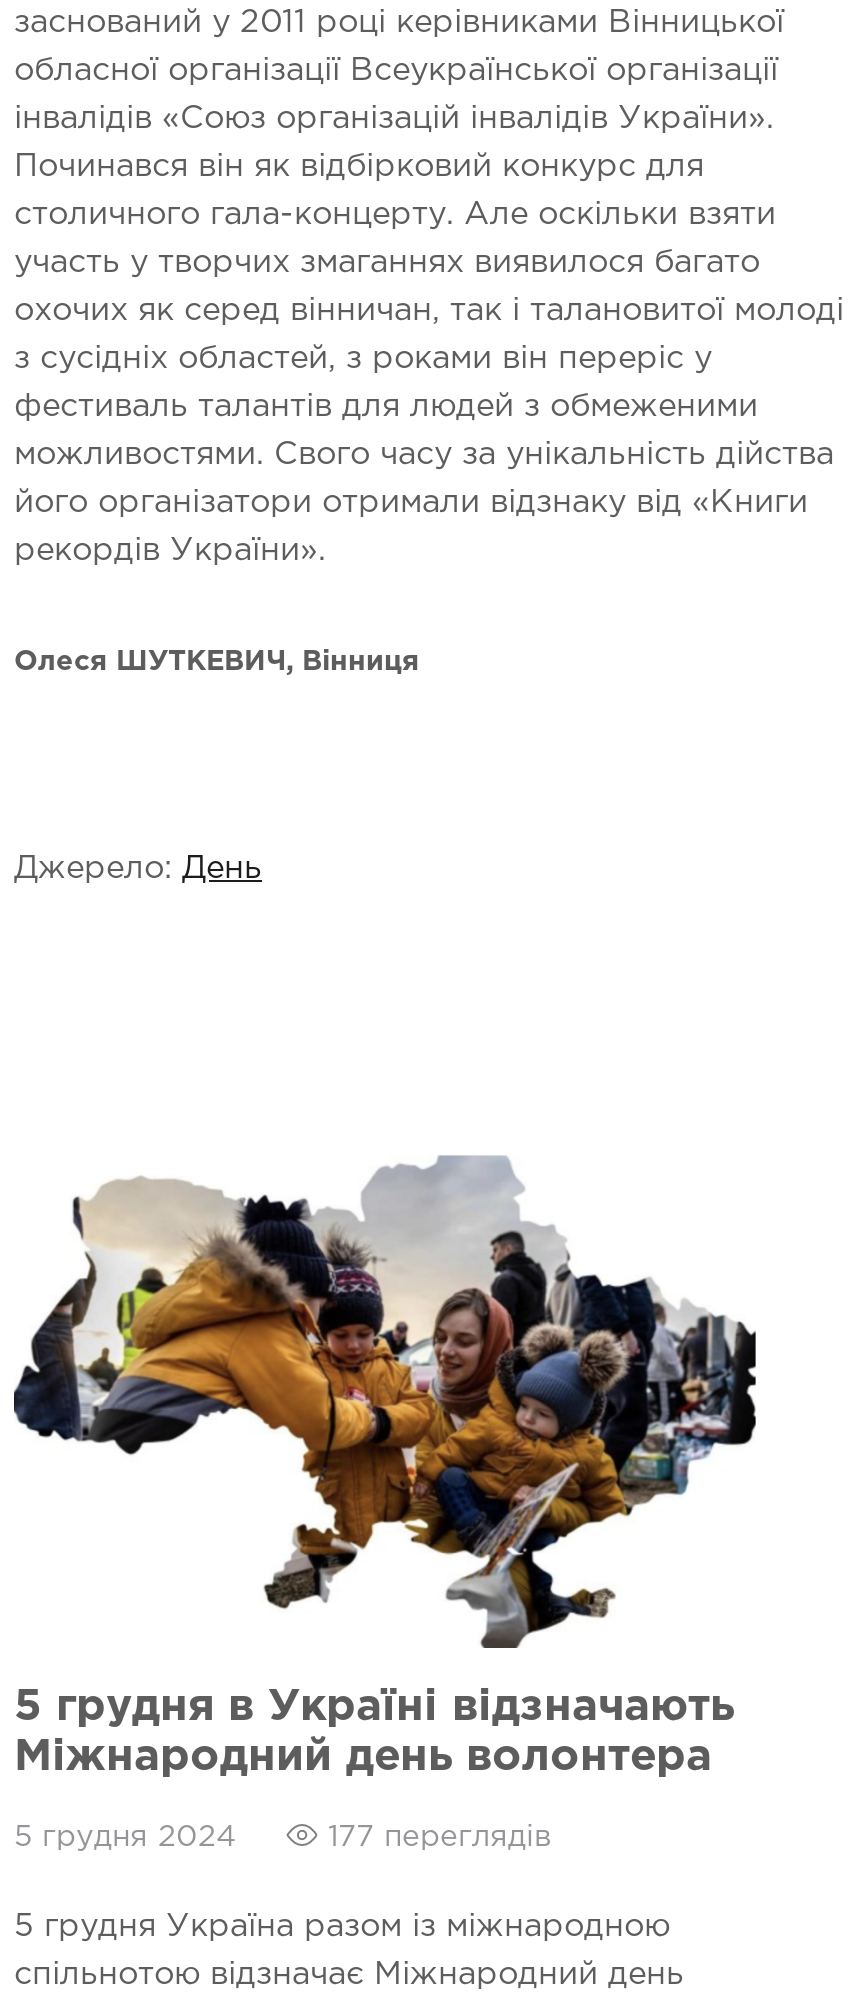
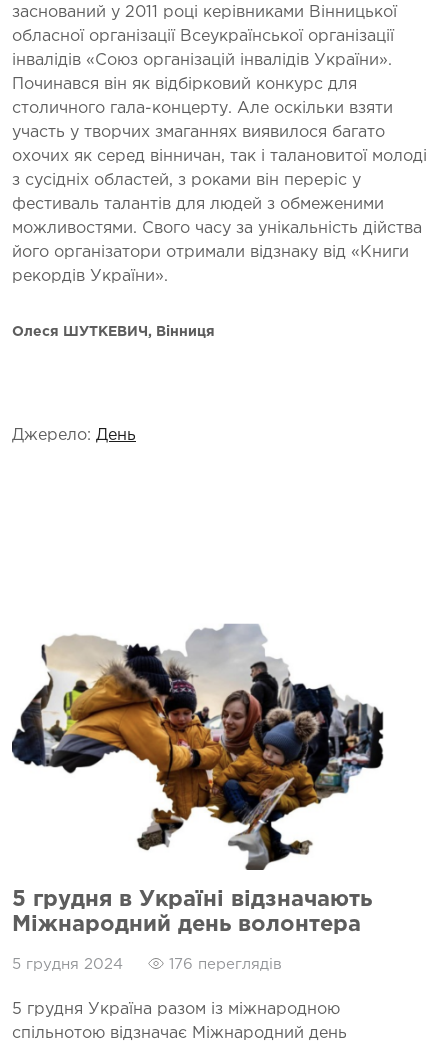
[318,1824,552,1850] 177 переглядів -> [164,958,282,971] 176 переглядів

